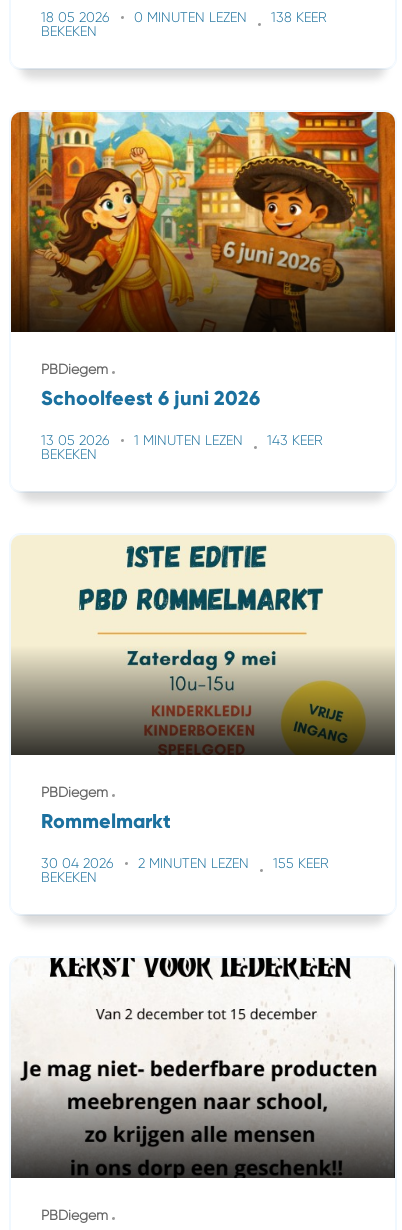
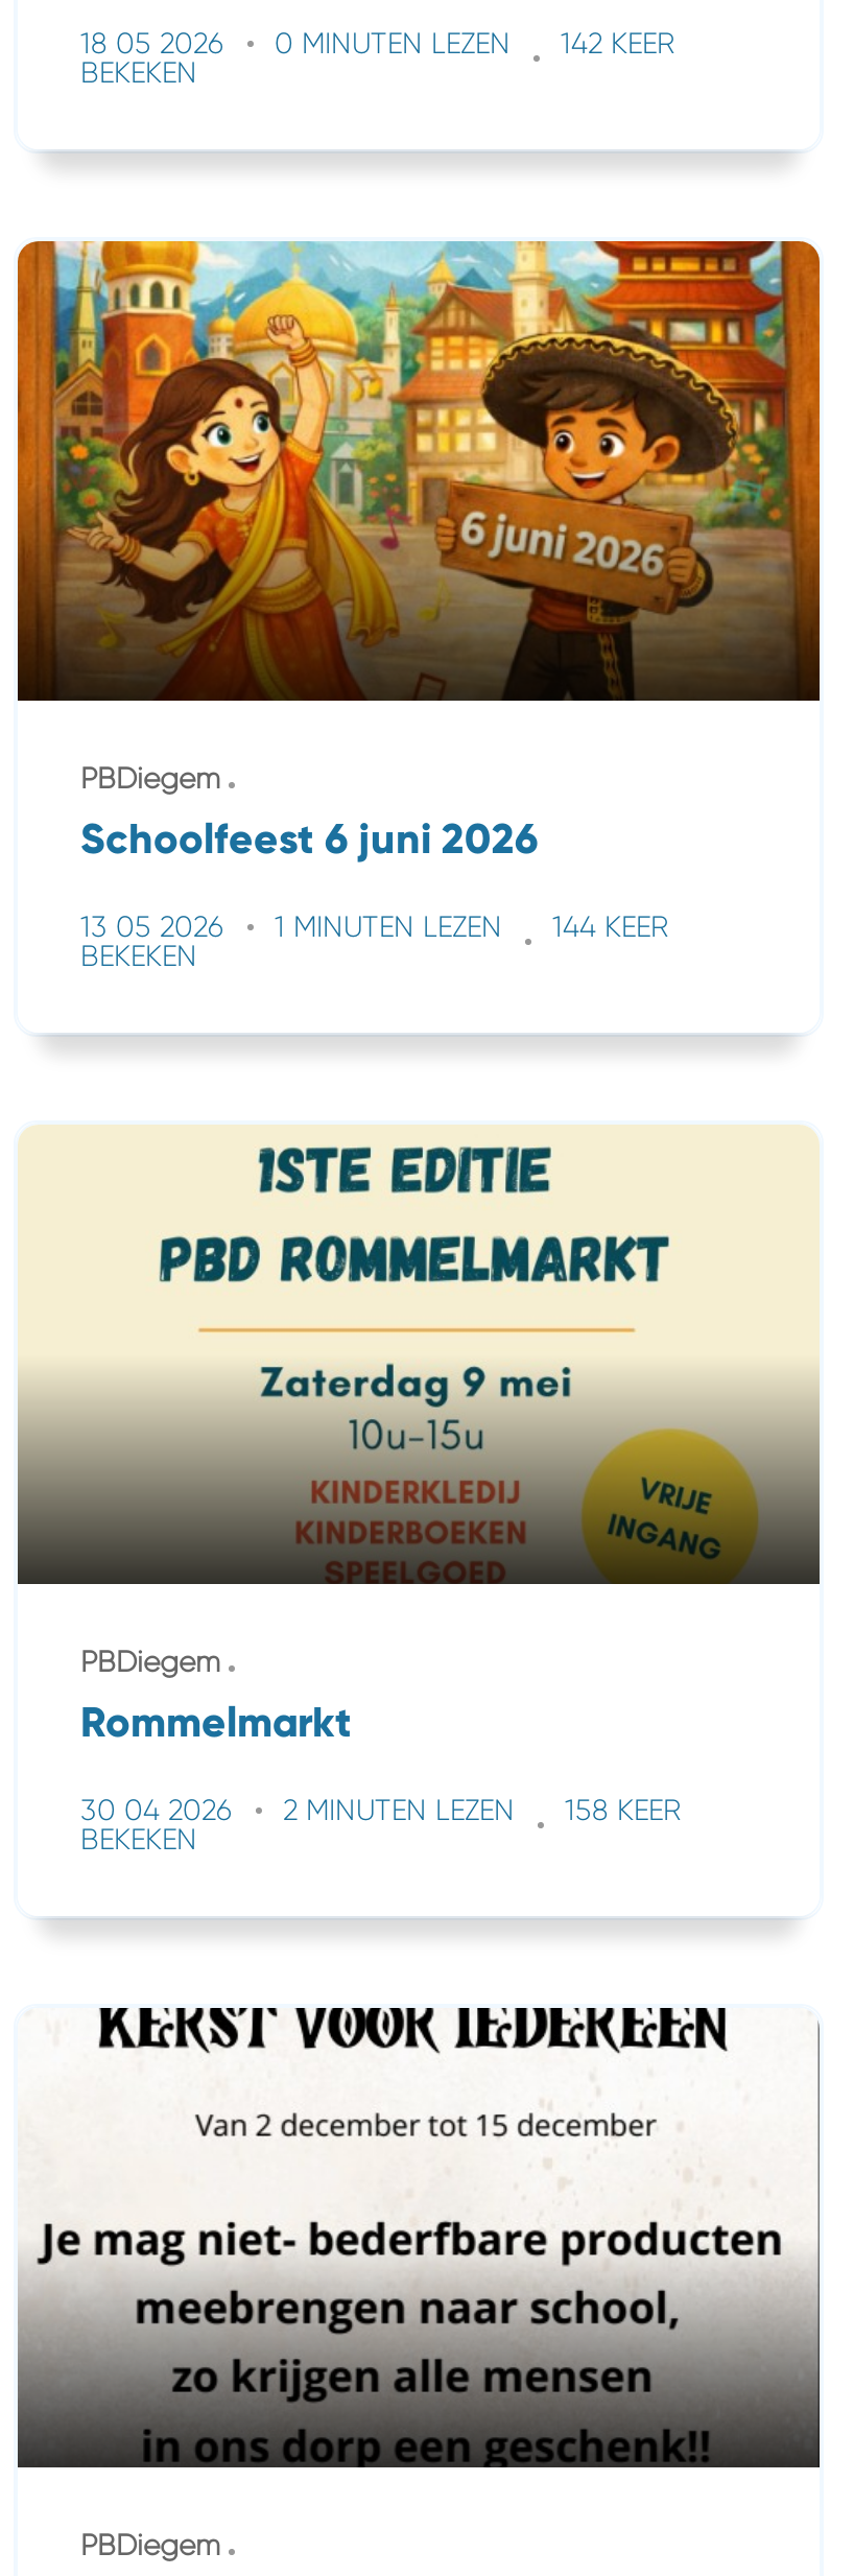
[271,9,327,25] 138 KEER -> [561,26,675,60] 142 KEER
[41,432,323,448] 13 05 2026 1 MINUTEN LEZEN 143 KEER -> [80,909,669,943] 13 05 2026 1 MINUTEN LEZEN 144 KEER
[41,855,329,871] 30 04 2026 2 MINUTEN LEZEN 155 KEER -> [80,1793,682,1826] 30 04 2026 2 MINUTEN LEZEN 158 KEER

